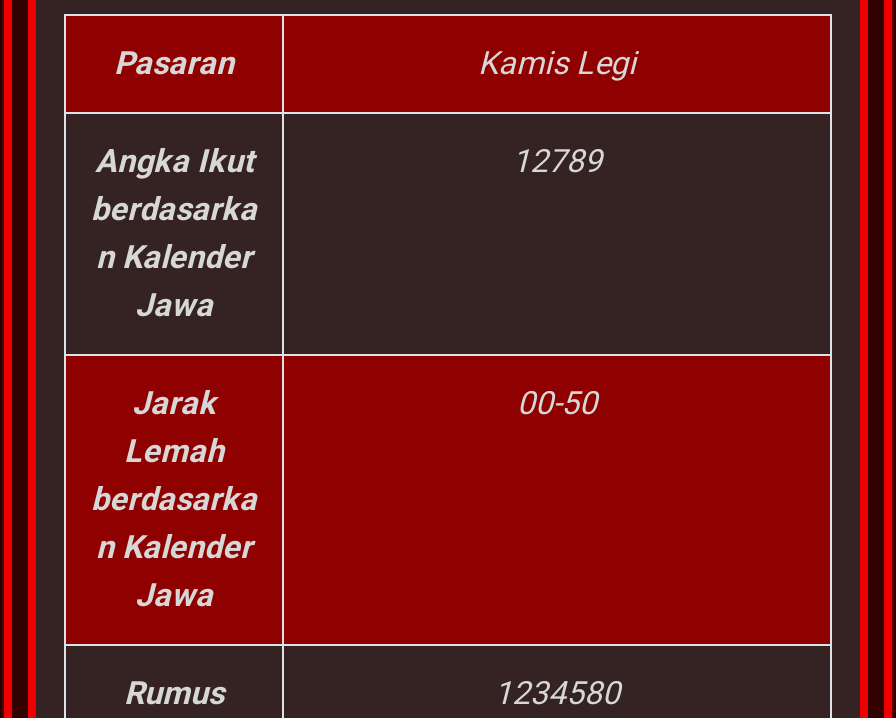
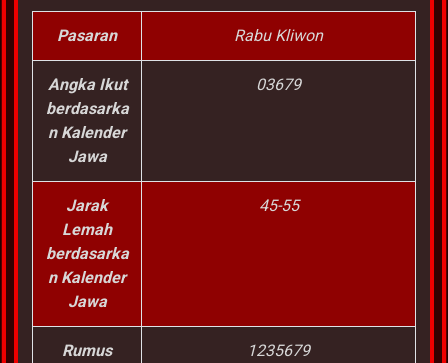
[478,44,636,82] Kamis Legi -> [234,26,323,45] Rabu Kliwon
[512,142,602,180] 12789 -> [256,75,301,94] 03679
[517,384,597,422] 00-50 -> [258,196,298,215] 45-55
[494,674,620,712] 1234580 -> [247,341,310,360] 1235679

